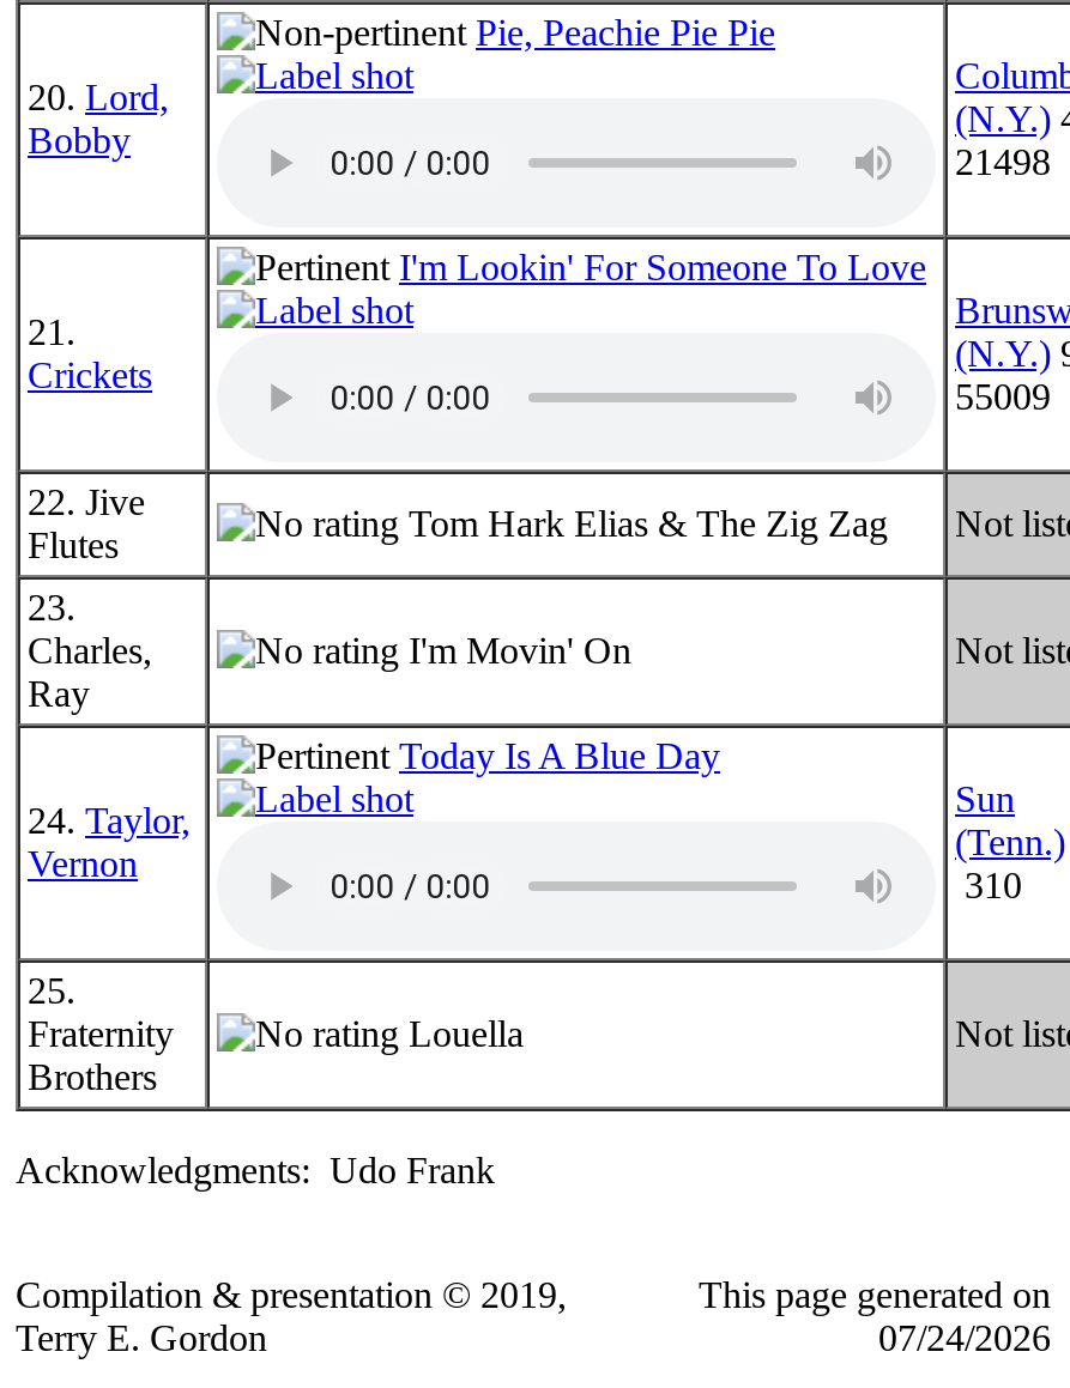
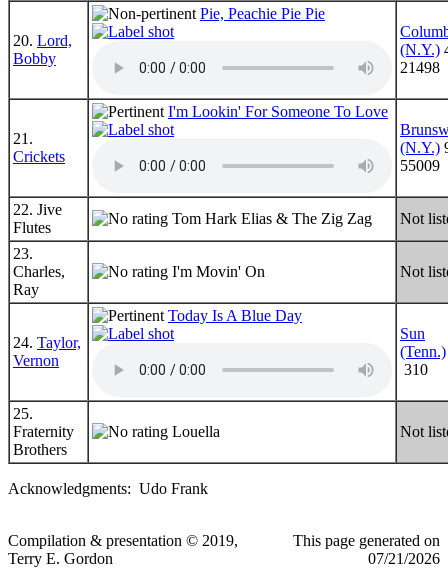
[878,1317,1051,1358] 07/24/2026 -> [368,550,440,567] 07/21/2026

